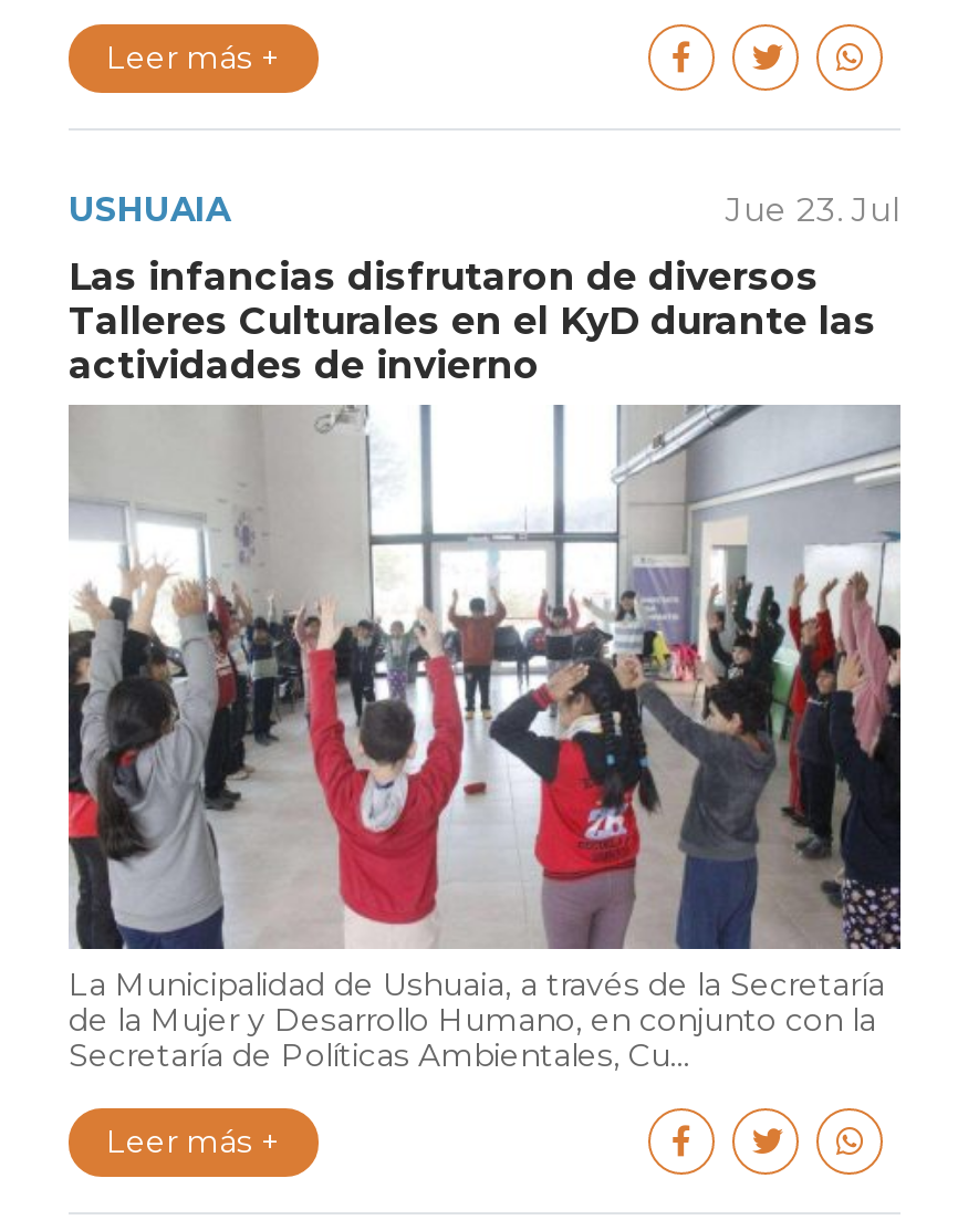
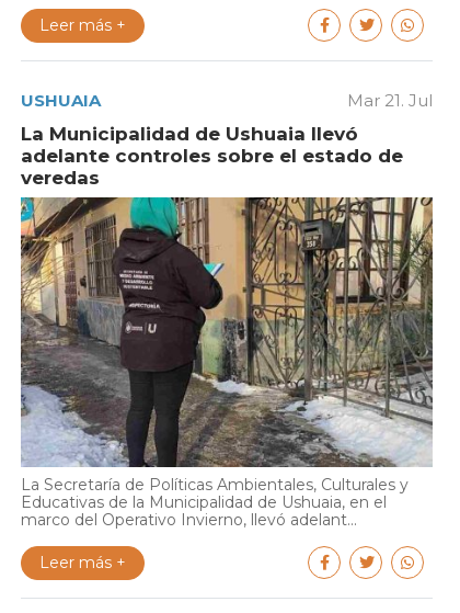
[726,187,900,229] Jue 23. Jul -> [347,89,433,110] Mar 21. Jul
[69,254,876,386] Las infancias disfrutaron de diversos | Talleres Culturales en el KyD durante las | actividades de invierno -> [21,122,403,188] La Municipalidad de Ushuaia llevó | adelante controles sobre el estado de | veredas
[66,403,903,1074] [image] | La Municipalidad de Ushuaia, a través de la Secretaría | de la Mujer y Desarrollo Humano, en conjunto con la | Secretaría de Políticas Ambientales, Cu... -> [20,196,434,529] [image] | La Secretaría de Políticas Ambientales, Culturales y | Educativas de la Municipalidad de Ushuaia, en el | marco del Operativo Invierno, llevó adelant...

